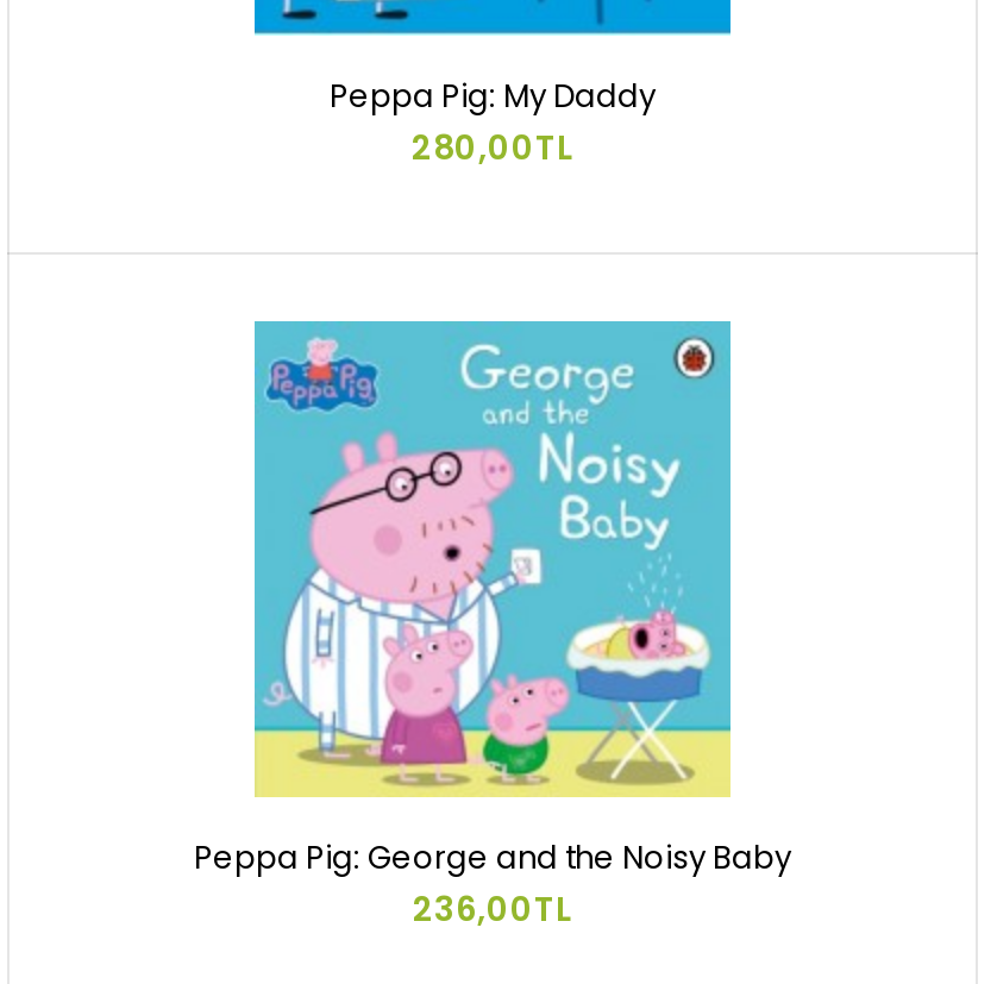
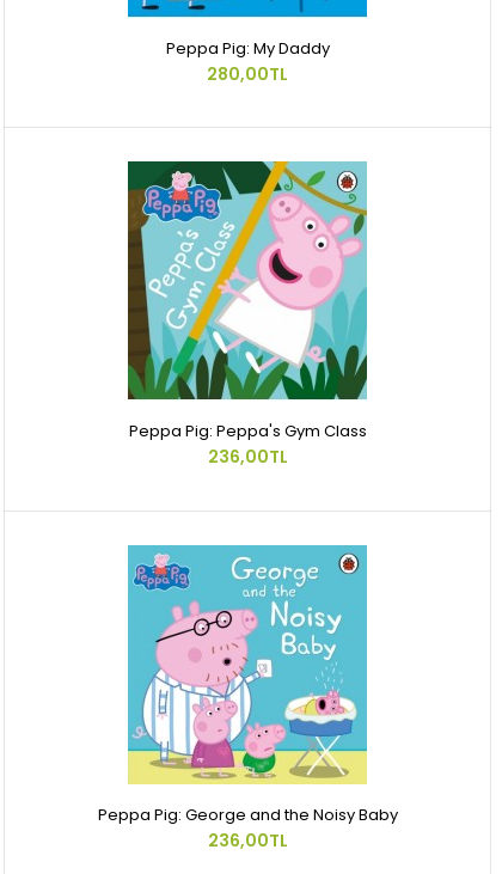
none -> [127,160,368,469] [image] | Peppa Pig: Peppa's Gym Class | 236,00TL

